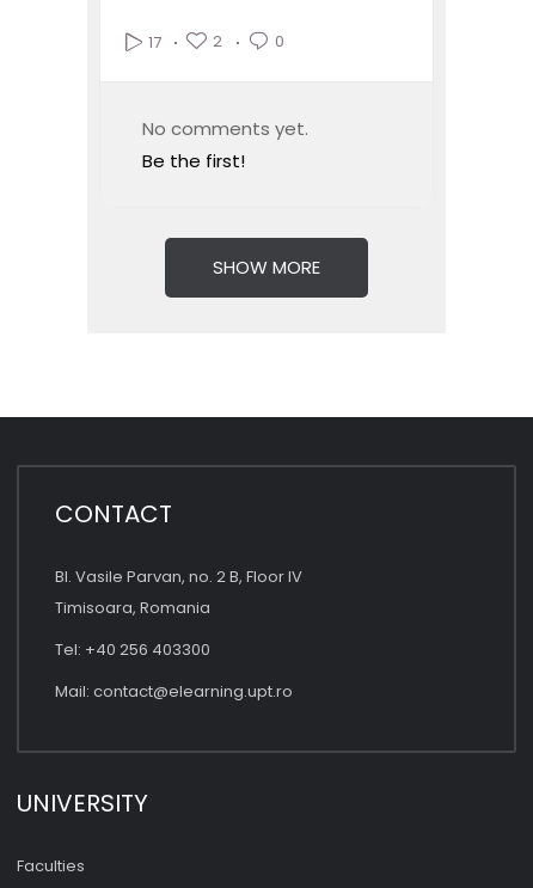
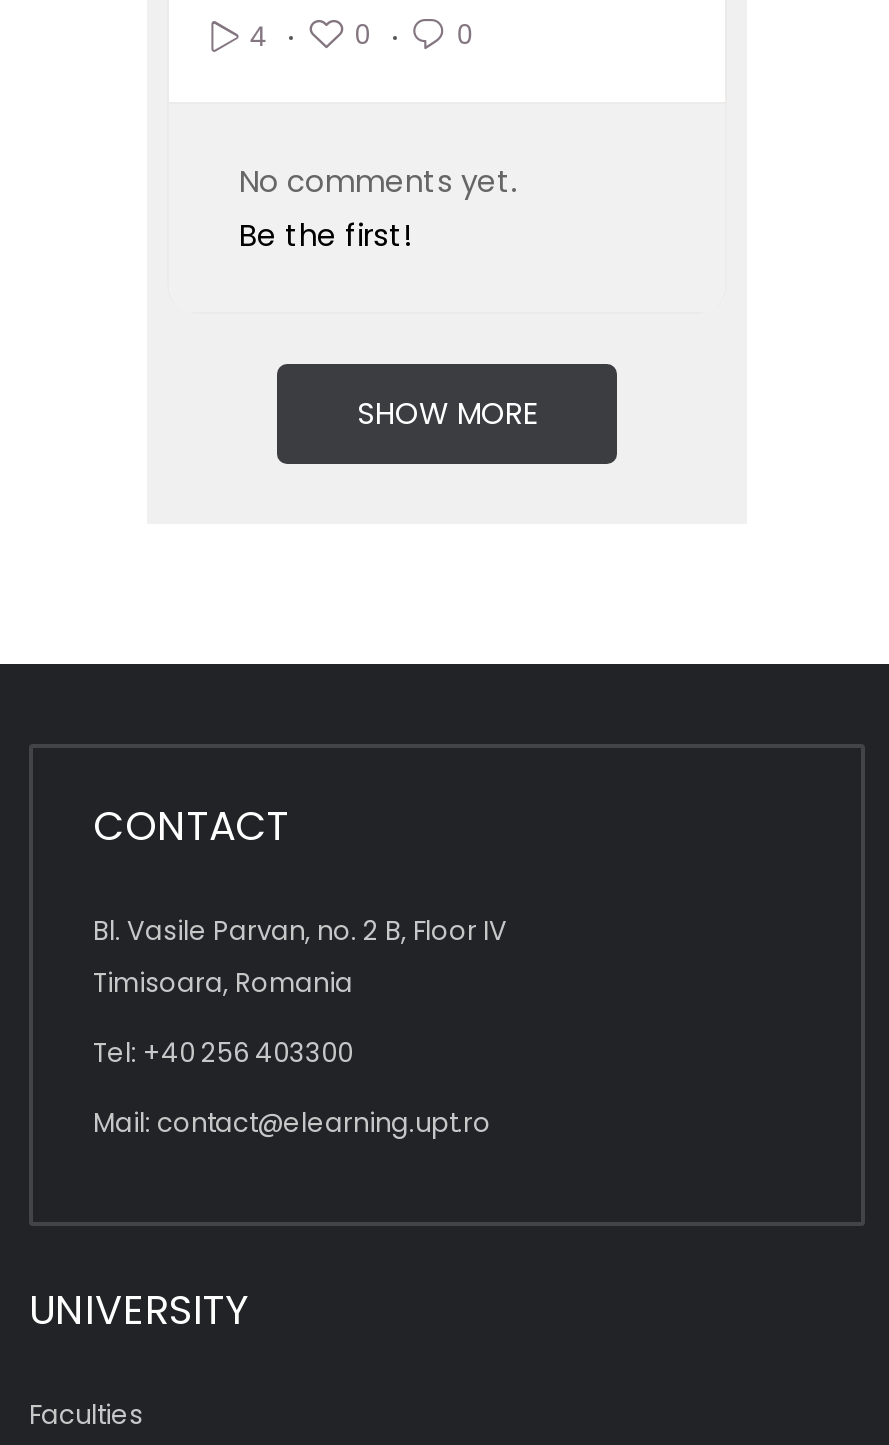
[149,31,162,54] 17 -> [249,18,267,56] 4
[213,30,223,53] 2 -> [354,17,370,55] 0

